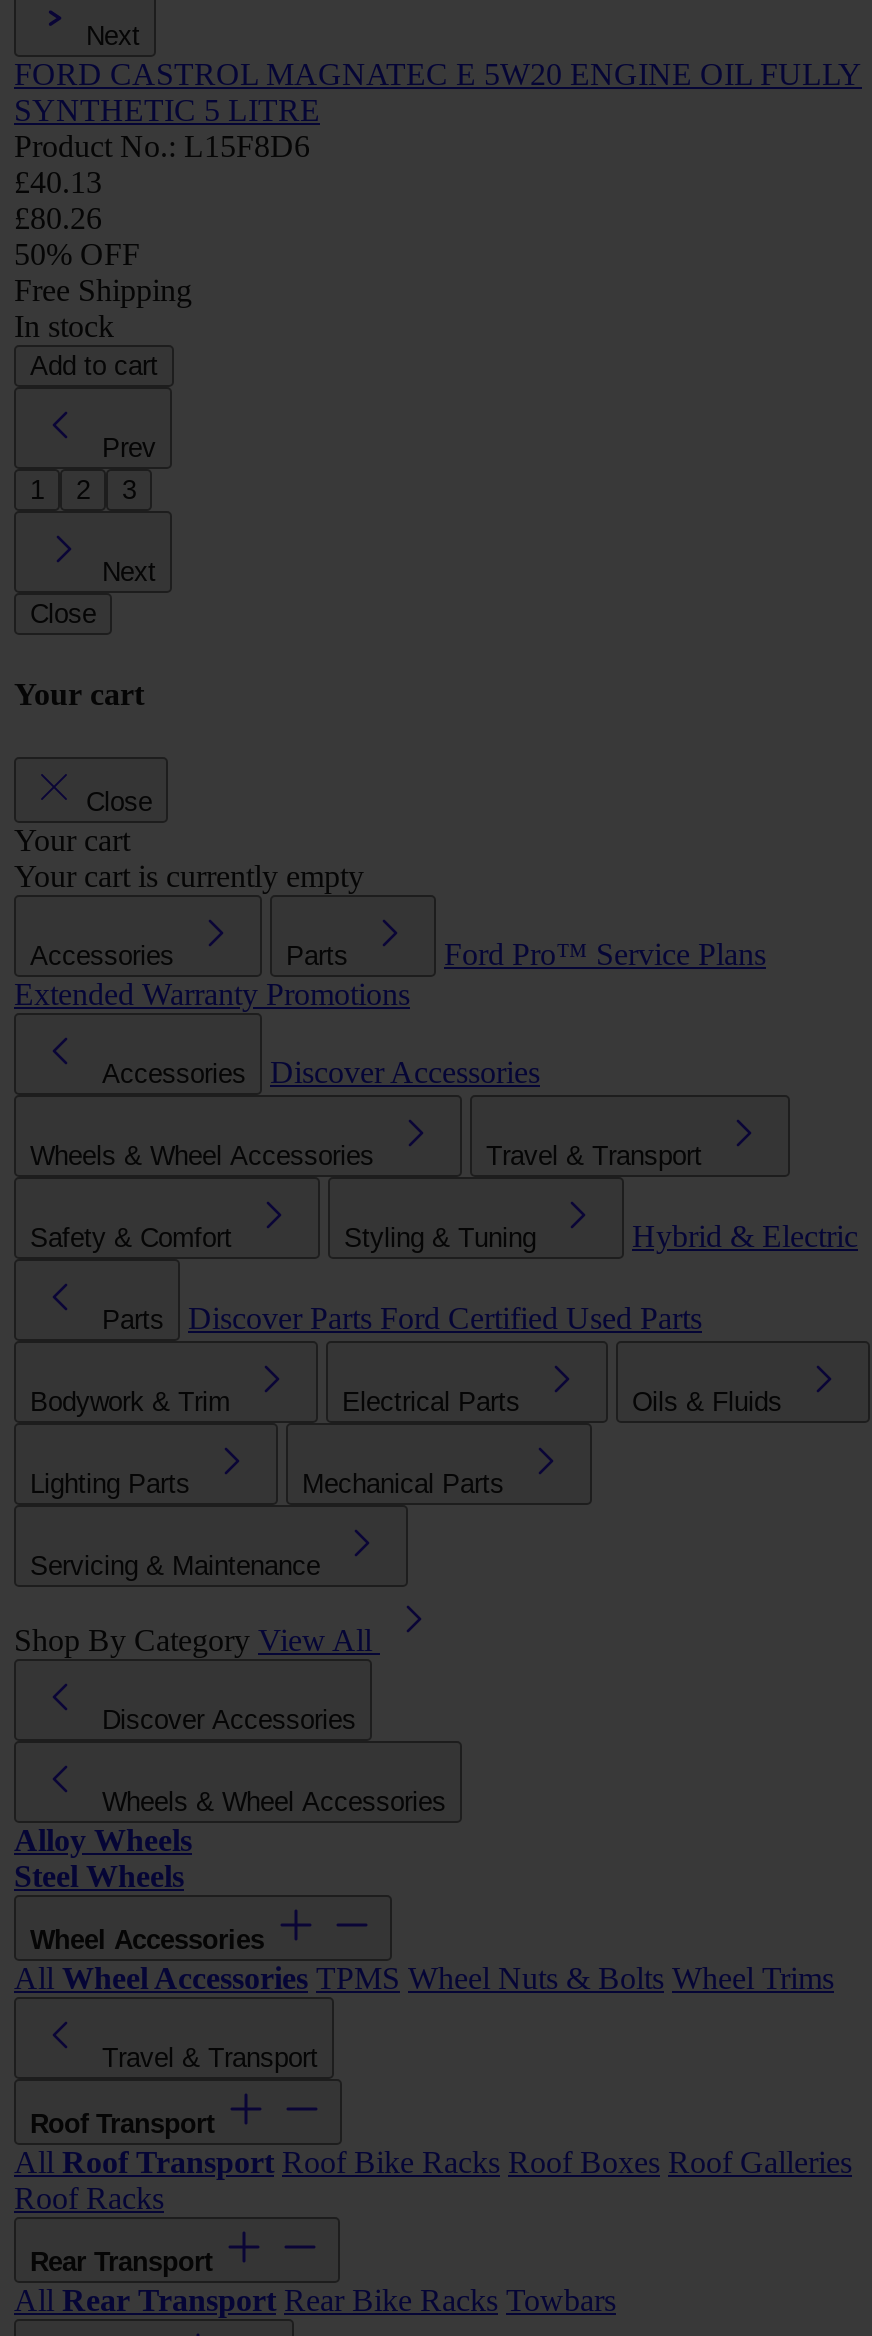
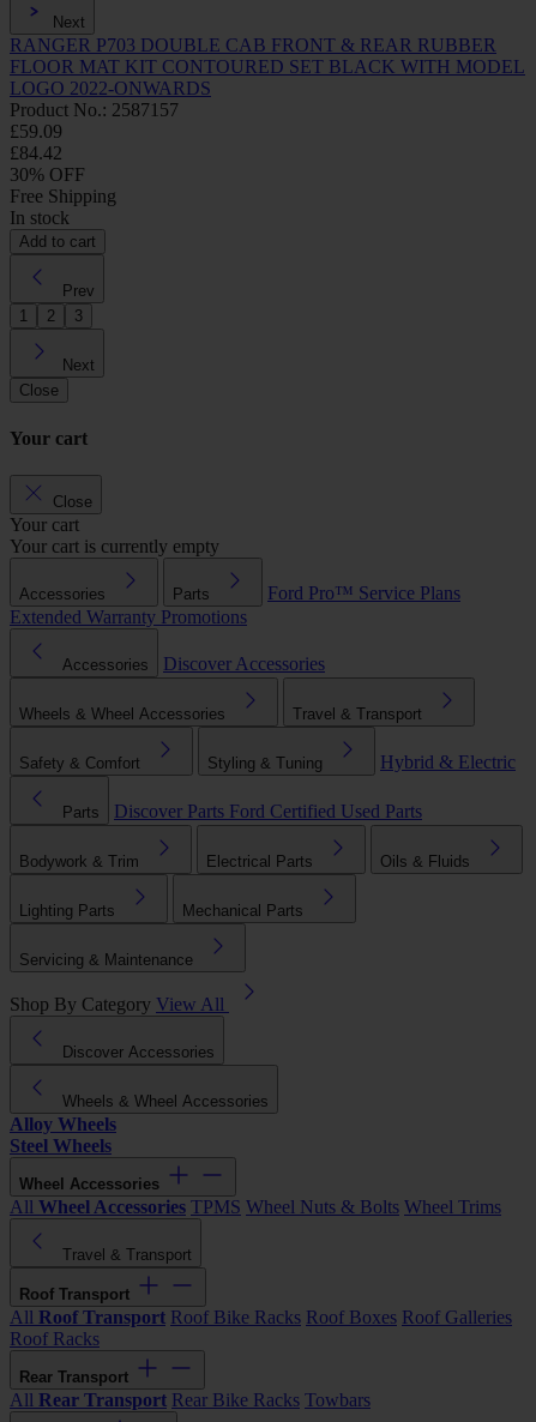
[14,57,862,271] FORD CASTROL MAGNATEC E 5W20 ENGINE OIL FULLY | SYNTHETIC 5 LITRE | Product No.: L15F8D6 | £40.13 | £80.26 | 50% OFF -> [10,34,525,184] RANGER P703 DOUBLE CAB FRONT & REAR RUBBER | FLOOR MAT KIT CONTOURED SET BLACK WITH MODEL | LOGO 2022-ONWARDS | Product No.: 2587157 | £59.09 | £84.42 | 30% OFF

